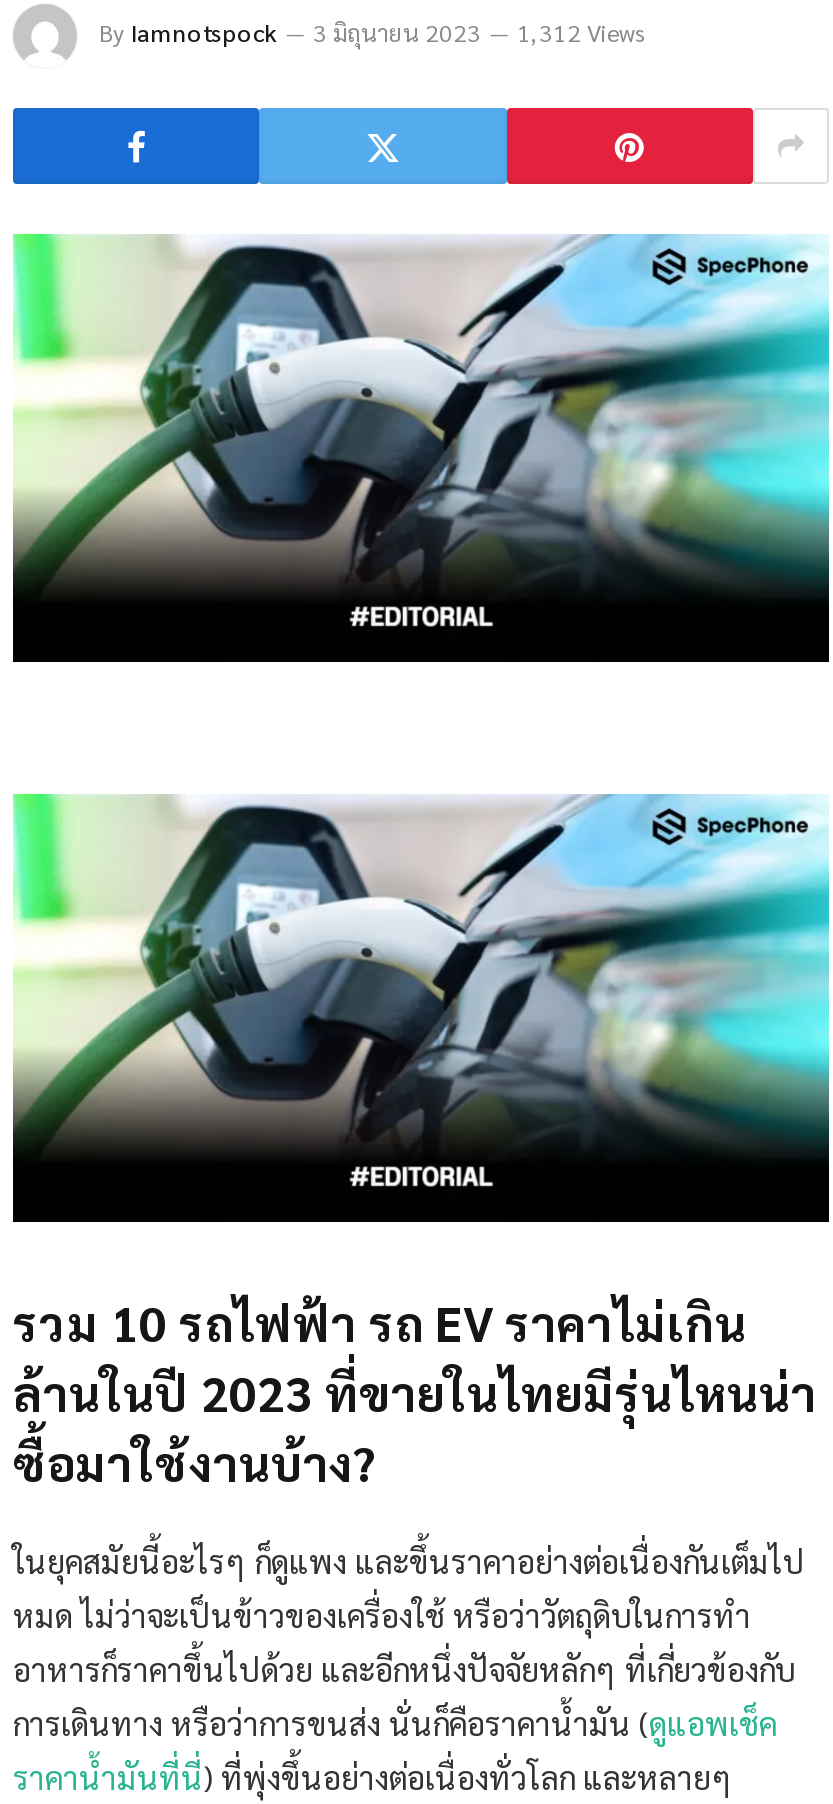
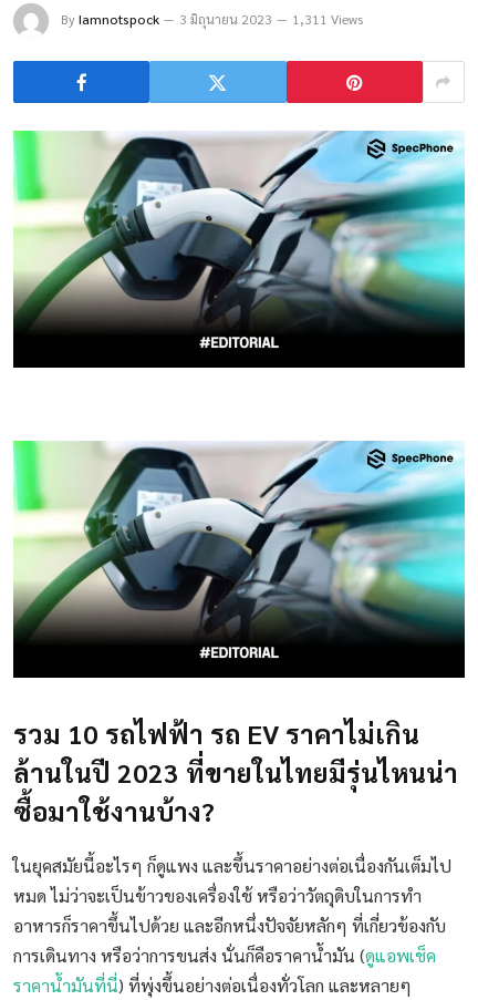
[99,16,645,48] By Iamnotspock 3 มิถุนายน 2023 1,312 Views -> [61,10,363,28] By Iamnotspock 3 มิถุนายน 2023 1,311 Views

